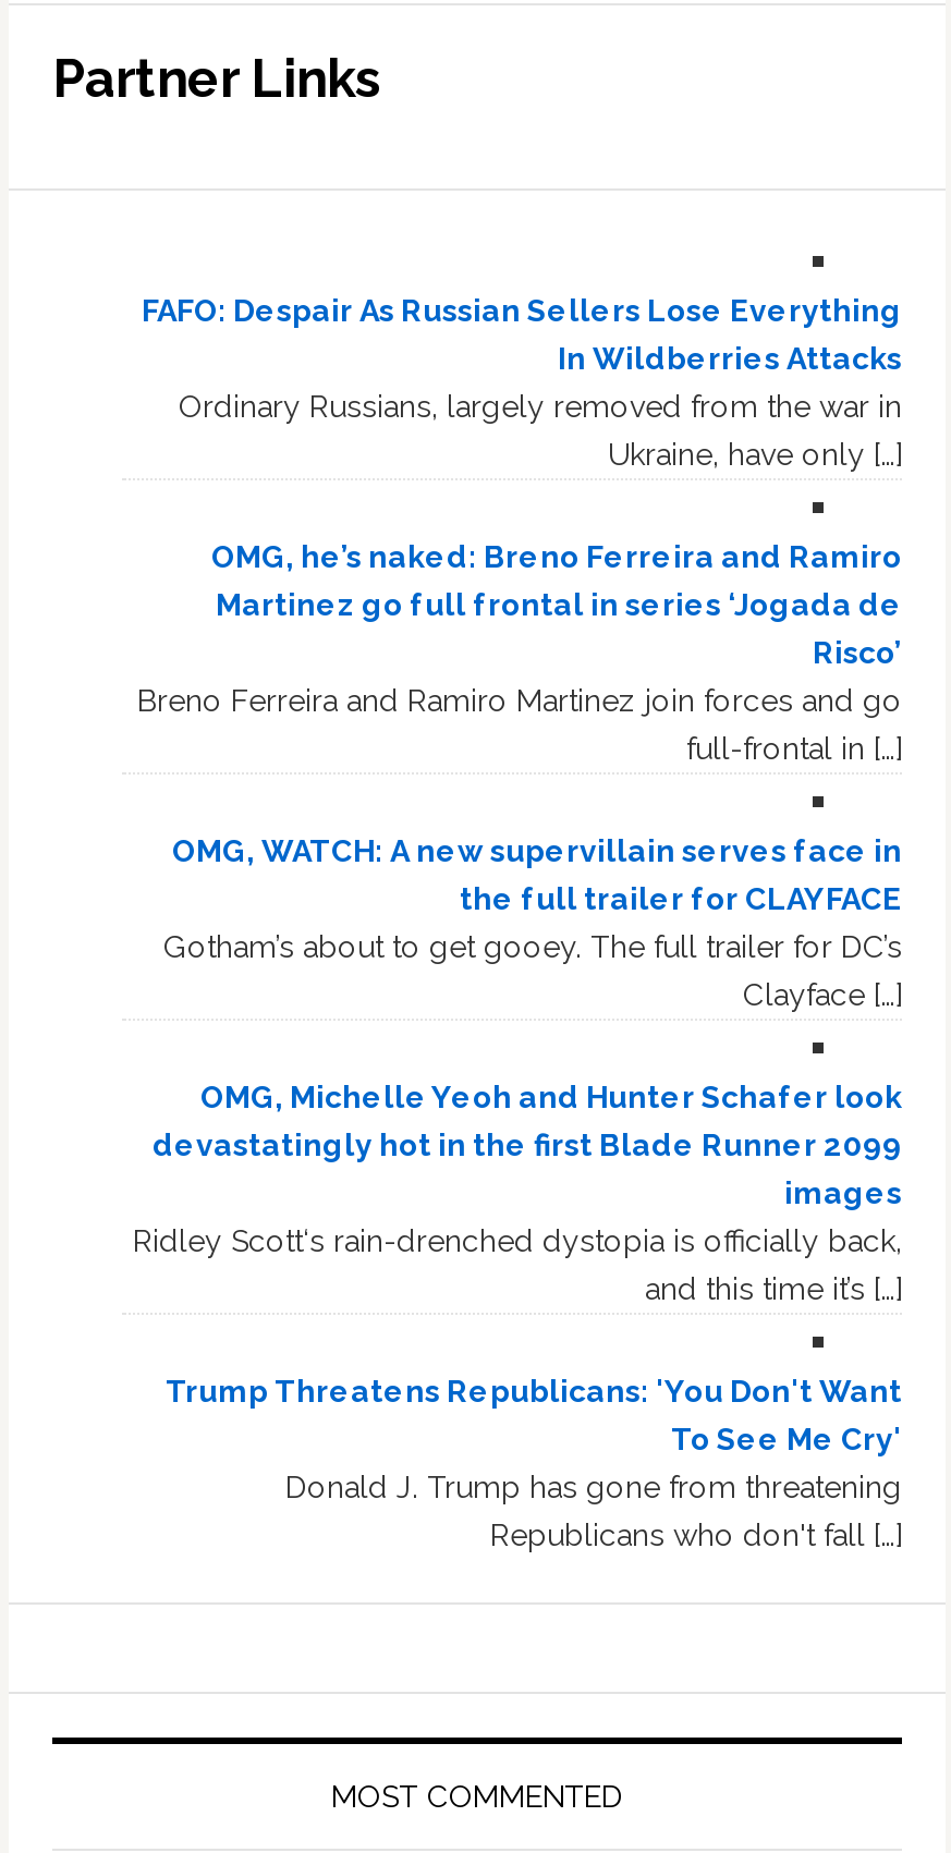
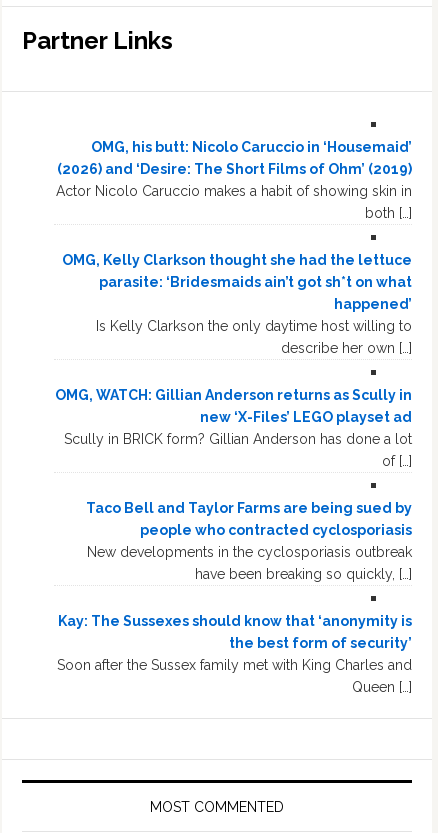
[142,292,902,471] FAFO: Despair As Russian Sellers Lose Everything | In Wildberries Attacks | Ordinary Russians, largely removed from the war in | Ukraine, have only […] -> [56,139,412,221] OMG, his butt: Nicolo Caruccio in ‘Housemaid’ | (2026) and ‘Desire: The Short Films of Ohm’ (2019) | Actor Nicolo Caruccio makes a habit of showing skin in | both […]
[137,539,902,765] OMG, he’s naked: Breno Ferreira and Ramiro | Martinez go full frontal in series ‘Jogada de | Risco’ | Breno Ferreira and Ramiro Martinez join forces and go | full-frontal in […] -> [62,252,412,356] OMG, Kelly Clarkson thought she had the lettuce | parasite: ‘Bridesmaids ain’t got sh*t on what | happened’ | Is Kelly Clarkson the only daytime host willing to | describe her own […]
[163,833,902,1011] OMG, WATCH: A new supervillain serves face in | the full trailer for CLAYFACE | Gotham’s about to get gooey. The full trailer for DC’s | Clayface […] -> [55,387,412,469] OMG, WATCH: Gillian Anderson returns as Scully in | new ‘X-Files’ LEGO playset ad | Scully in BRICK form? Gillian Anderson has done a lot | of […]
[133,1079,902,1305] OMG, Michelle Yeoh and Hunter Schafer look | devastatingly hot in the first Blade Runner 2099 | images | Ridley Scott‘s rain-drenched dystopia is officially back, | and this time it’s […] -> [86,500,412,582] Taco Bell and Taylor Farms are being sued by | people who contracted cyclosporiasis | New developments in the cyclosporiasis outbreak | have been breaking so quickly, […]
[166,1373,902,1552] Trump Threatens Republicans: 'You Don't Want | To See Me Cry' | Donald J. Trump has gone from threatening | Republicans who don't fall […] -> [57,613,412,695] Kay: The Sussexes should know that ‘anonymity is | the best form of security’ | Soon after the Sussex family met with King Charles and | Queen […]

